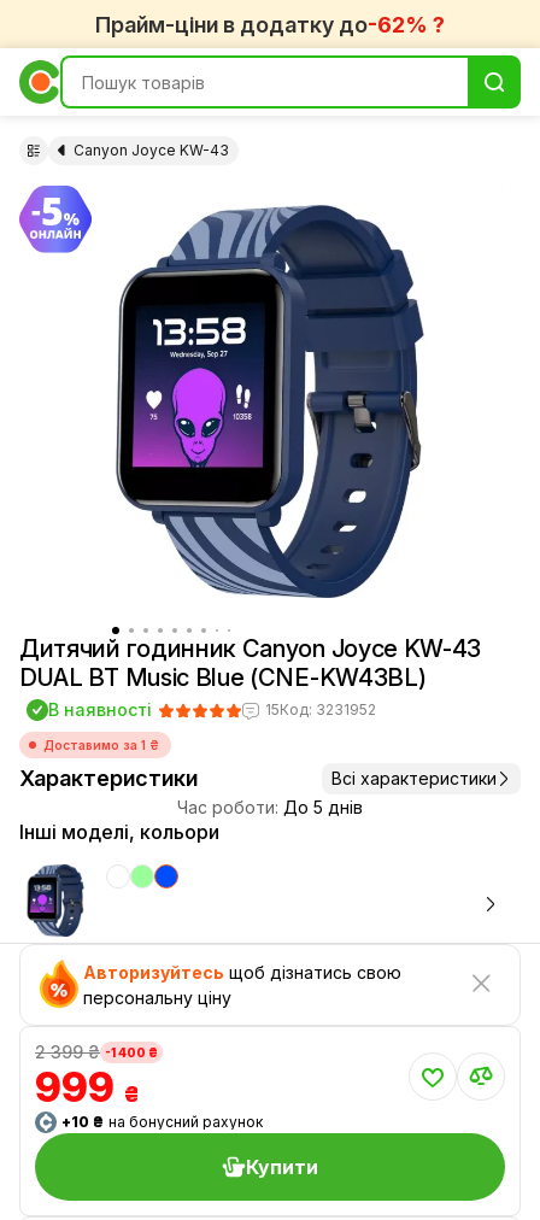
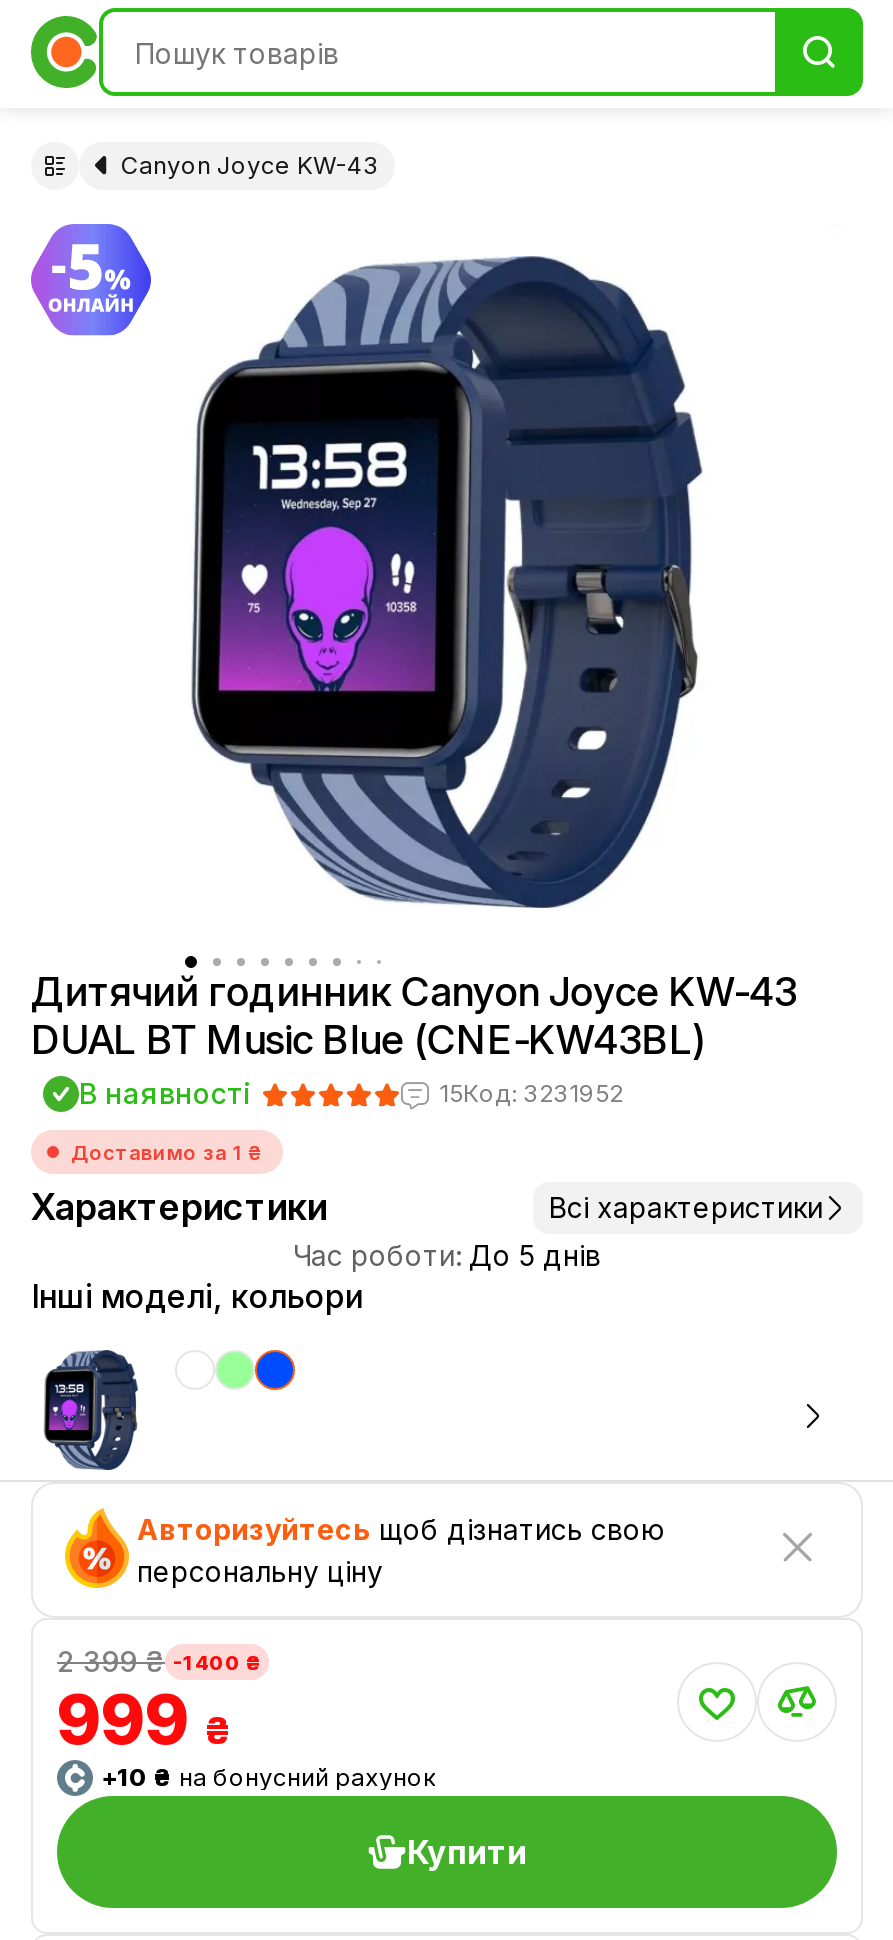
[95,11,445,37] Прайм-ціни в додатку до-62% ? -> none

